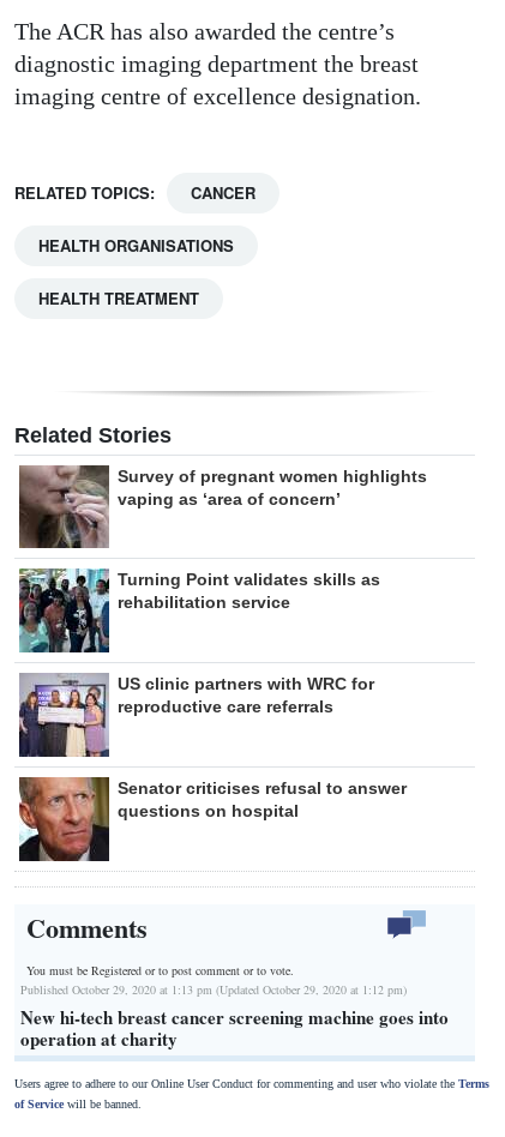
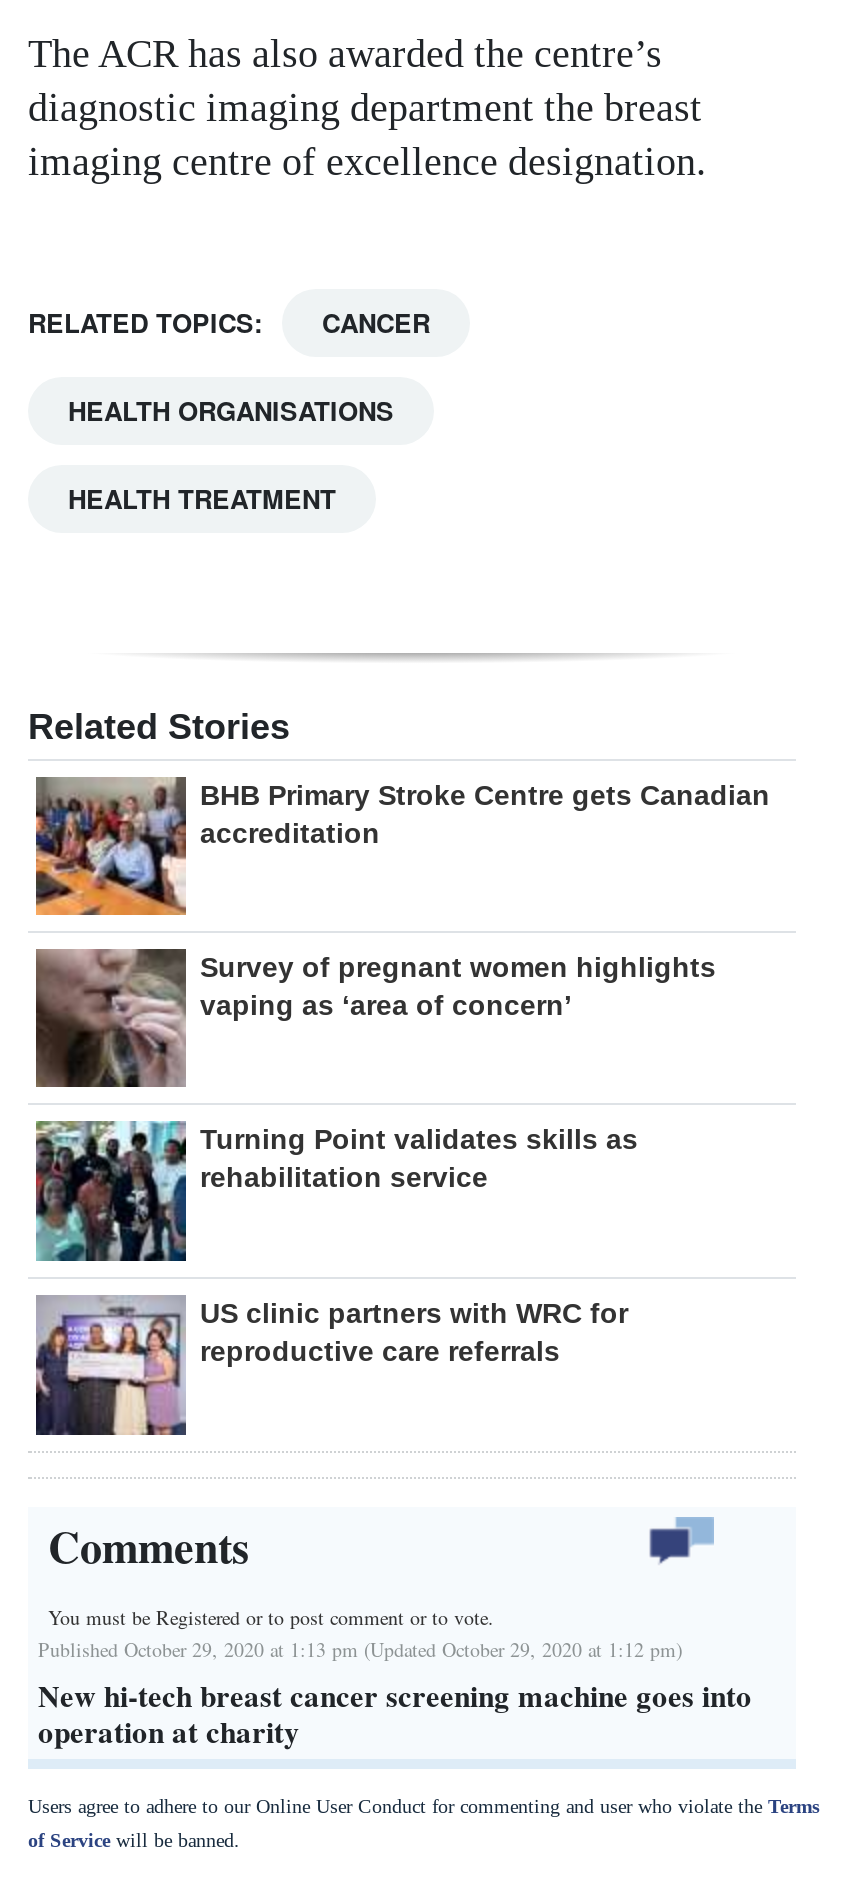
none -> [34,779,770,917] [image] | BHB Primary Stroke Centre gets Canadian | accreditation
moved [18,464,427,716] -> [34,947,716,1367]: [image] | Survey of pregnant women highlights | vaping as ‘area of concern’ | Turning Point validates skills as | rehabilitation service | US clinic partners with WRC for | reproductive care referrals
moved [17,672,114,763] -> [32,1293,194,1445]: [image]
[18,776,407,862] [image] | Senator criticises refusal to answer | questions on hospital -> none

